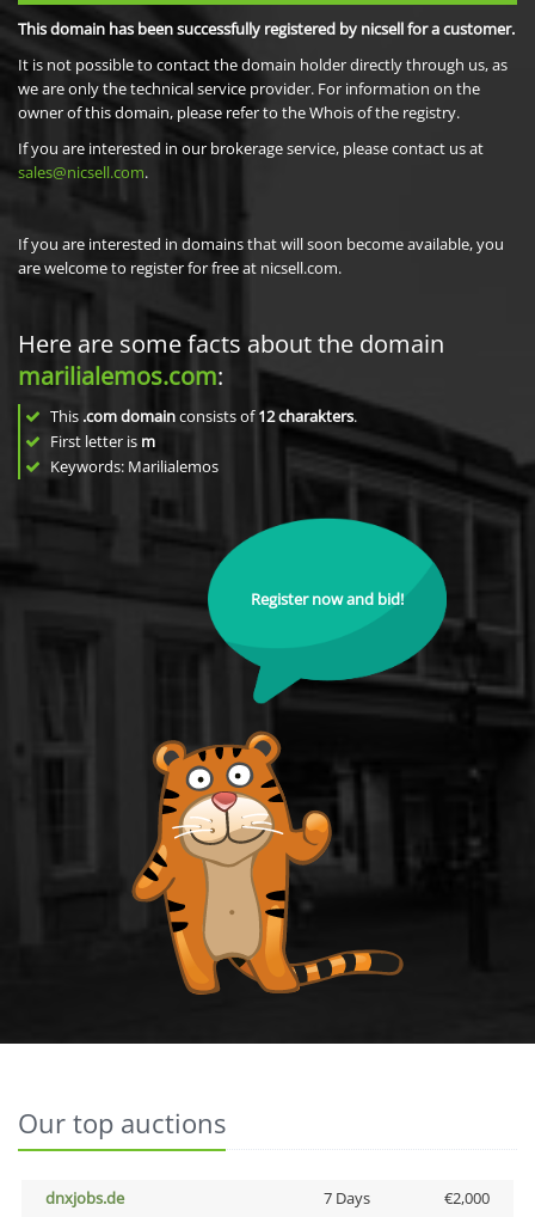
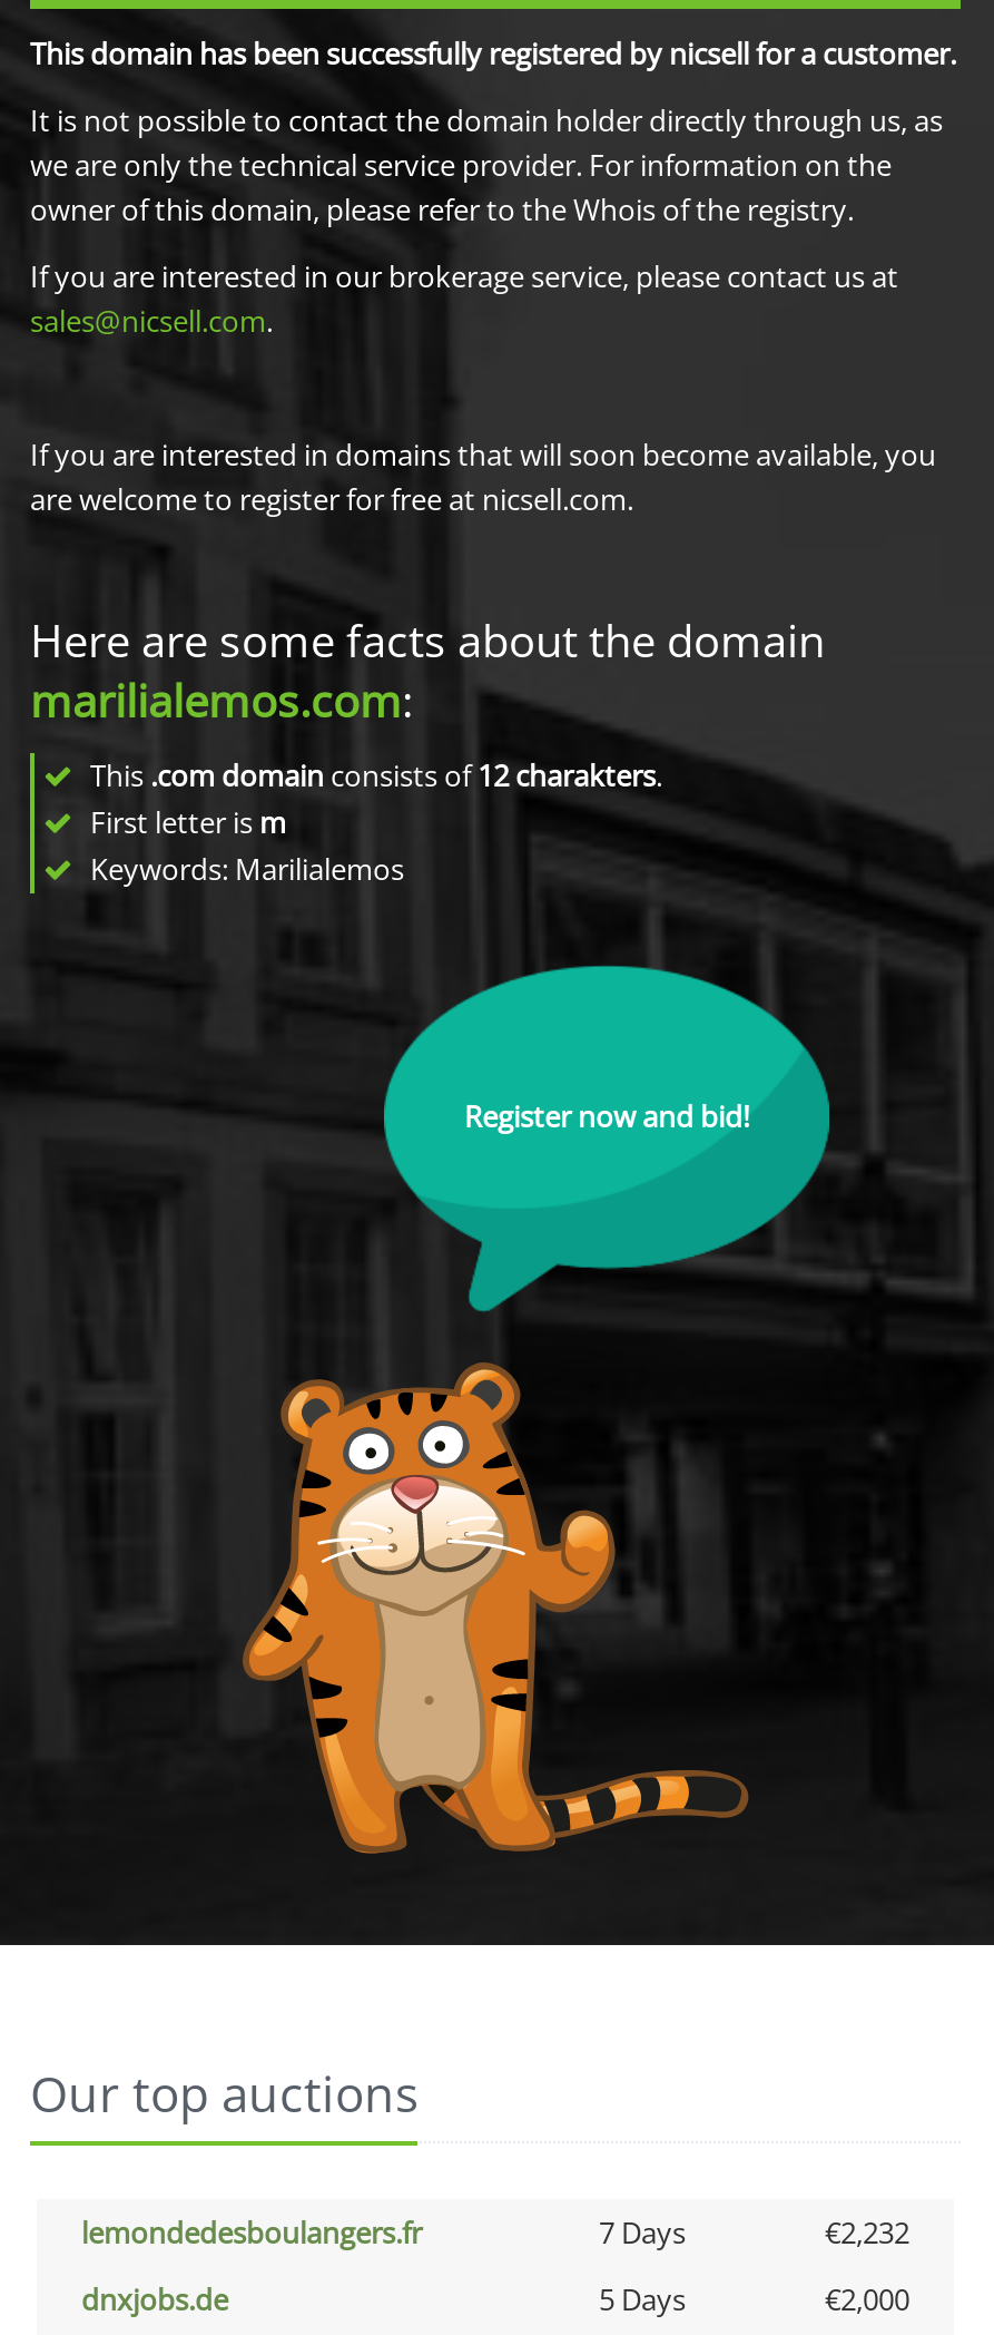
none -> [81,2212,909,2253] lemondedesboulangers.fr | 7 Days | €2,232
[323,1187,370,1209] 7 Days -> [599,2279,686,2319] 5 Days

